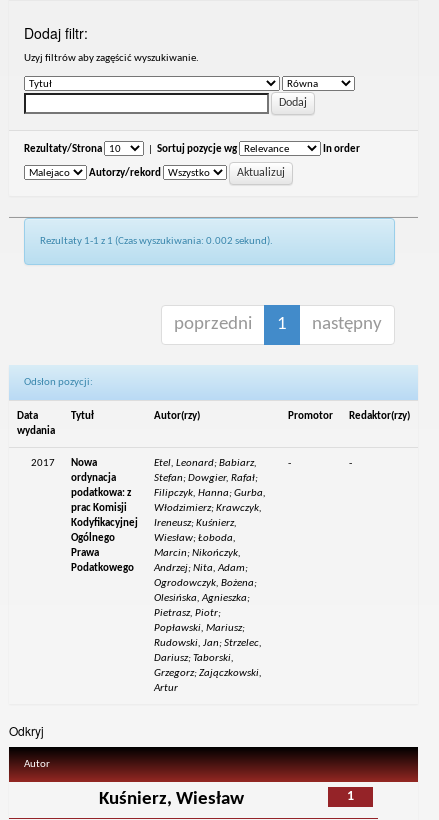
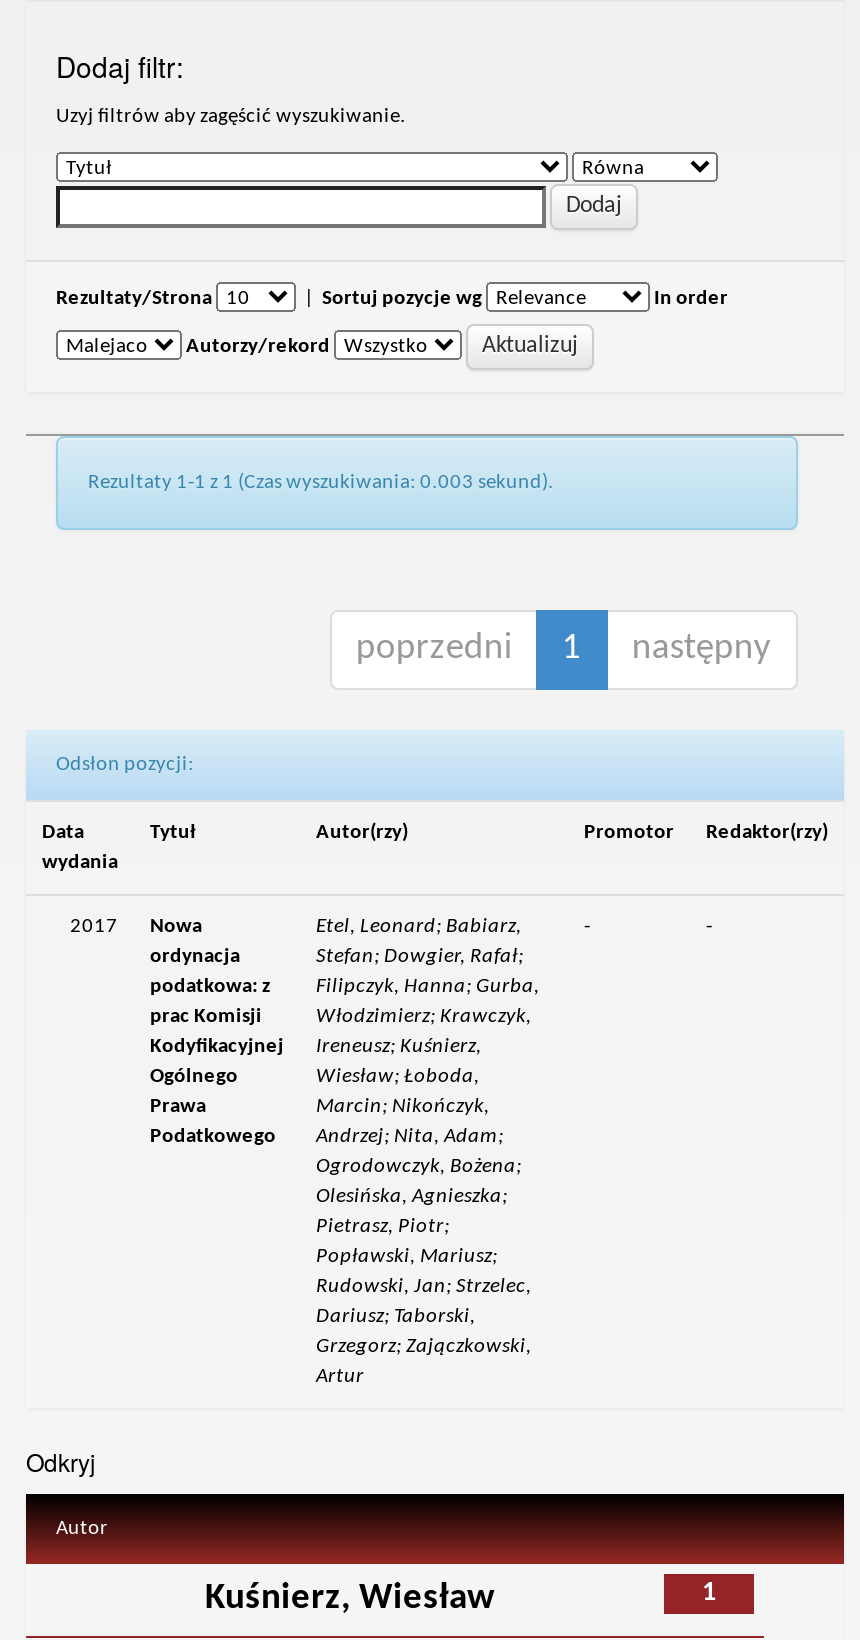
[40,236,273,247] Rezultaty 1-1 z 1 (Czas wyszukiwania: 0.002 sekund). -> [88,472,554,494] Rezultaty 1-1 z 1 (Czas wyszukiwania: 0.003 sekund).

